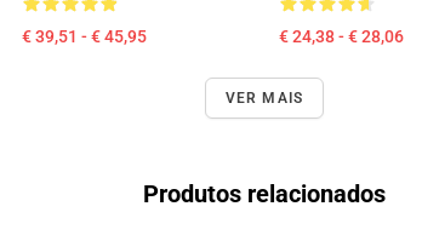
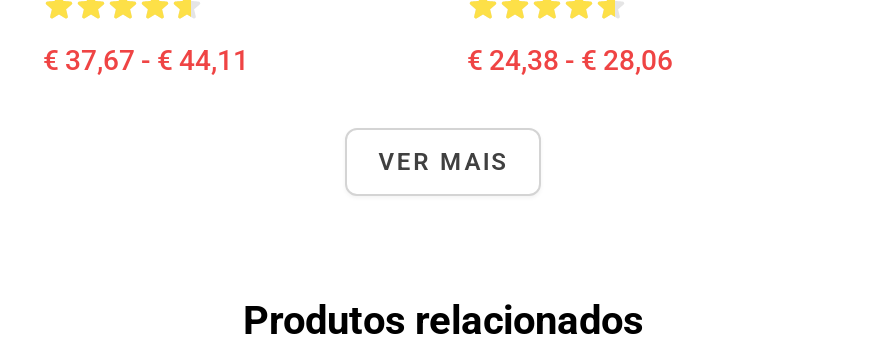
[22,27,147,46] € 39,51 - € 45,95 -> [43,44,249,76] € 37,67 - € 44,11

